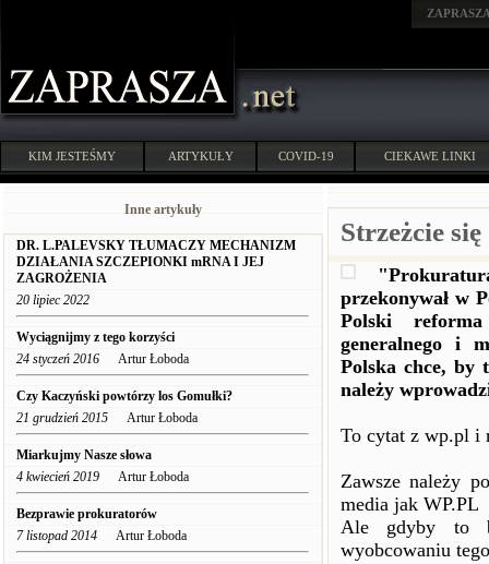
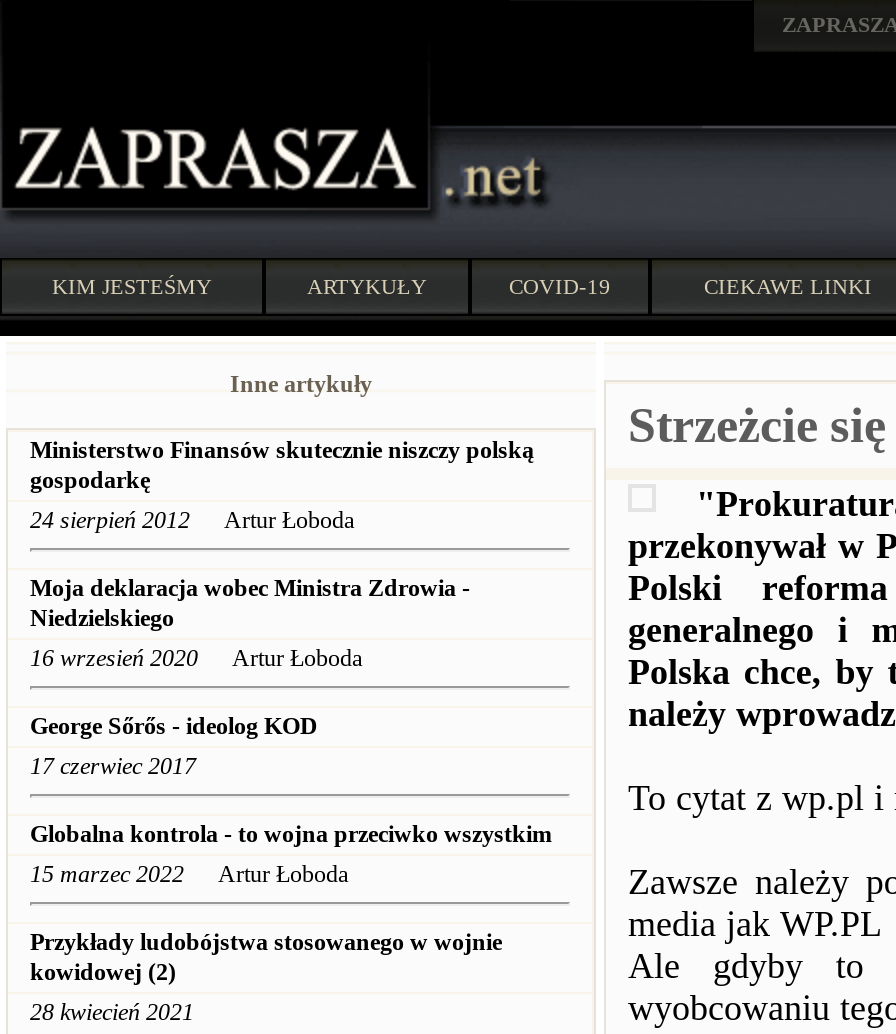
[16,238,296,308] DR. L.PALEVSKY TŁUMACZY MECHANIZM | DZIAŁANIA SZCZEPIONKI mRNA I JEJ | ZAGROŻENIA | 20 lipiec 2022 -> [30,436,534,534] Ministerstwo Finansów skutecznie niszczy polską | gospodarkę | 24 sierpień 2012 Artur Łoboda
[16,329,189,367] Wyciągnijmy z tego korzyści | 24 styczeń 2016 Artur Łoboda -> [30,574,470,672] Moja deklaracja wobec Ministra Zdrowia - | Niedzielskiego | 16 wrzesień 2020 Artur Łoboda
[16,388,232,425] Czy Kaczyński powtórzy los Gomułki? | 21 grudzień 2015 Artur Łoboda -> [30,712,318,780] George Sőrős - ideolog KOD | 17 czerwiec 2017
[16,447,189,484] Miarkujmy Nasze słowa | 4 kwiecień 2019 Artur Łoboda -> [30,820,552,888] Globalna kontrola - to wojna przeciwko wszystkim | 15 marzec 2022 Artur Łoboda
[16,506,187,543] Bezprawie prokuratorów | 7 listopad 2014 Artur Łoboda -> [30,928,502,1026] Przykłady ludobójstwa stosowanego w wojnie | kowidowej (2) | 28 kwiecień 2021

